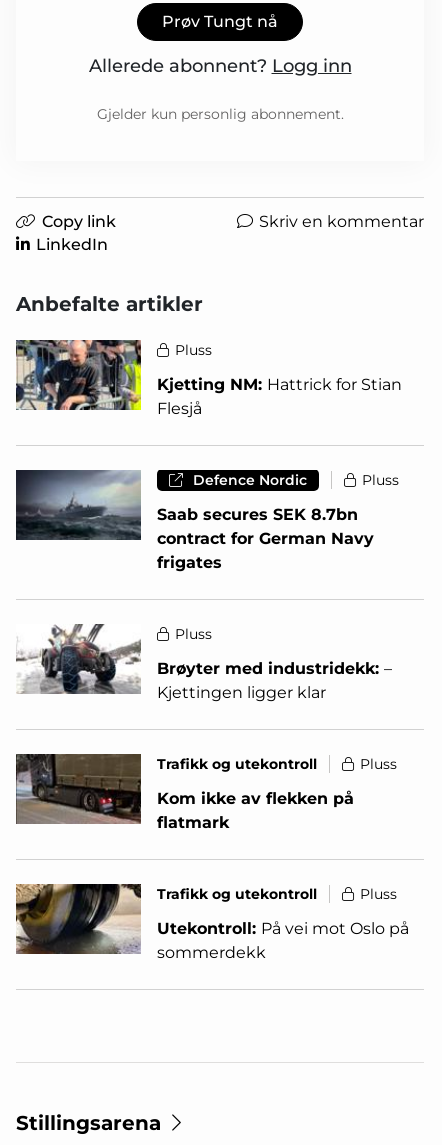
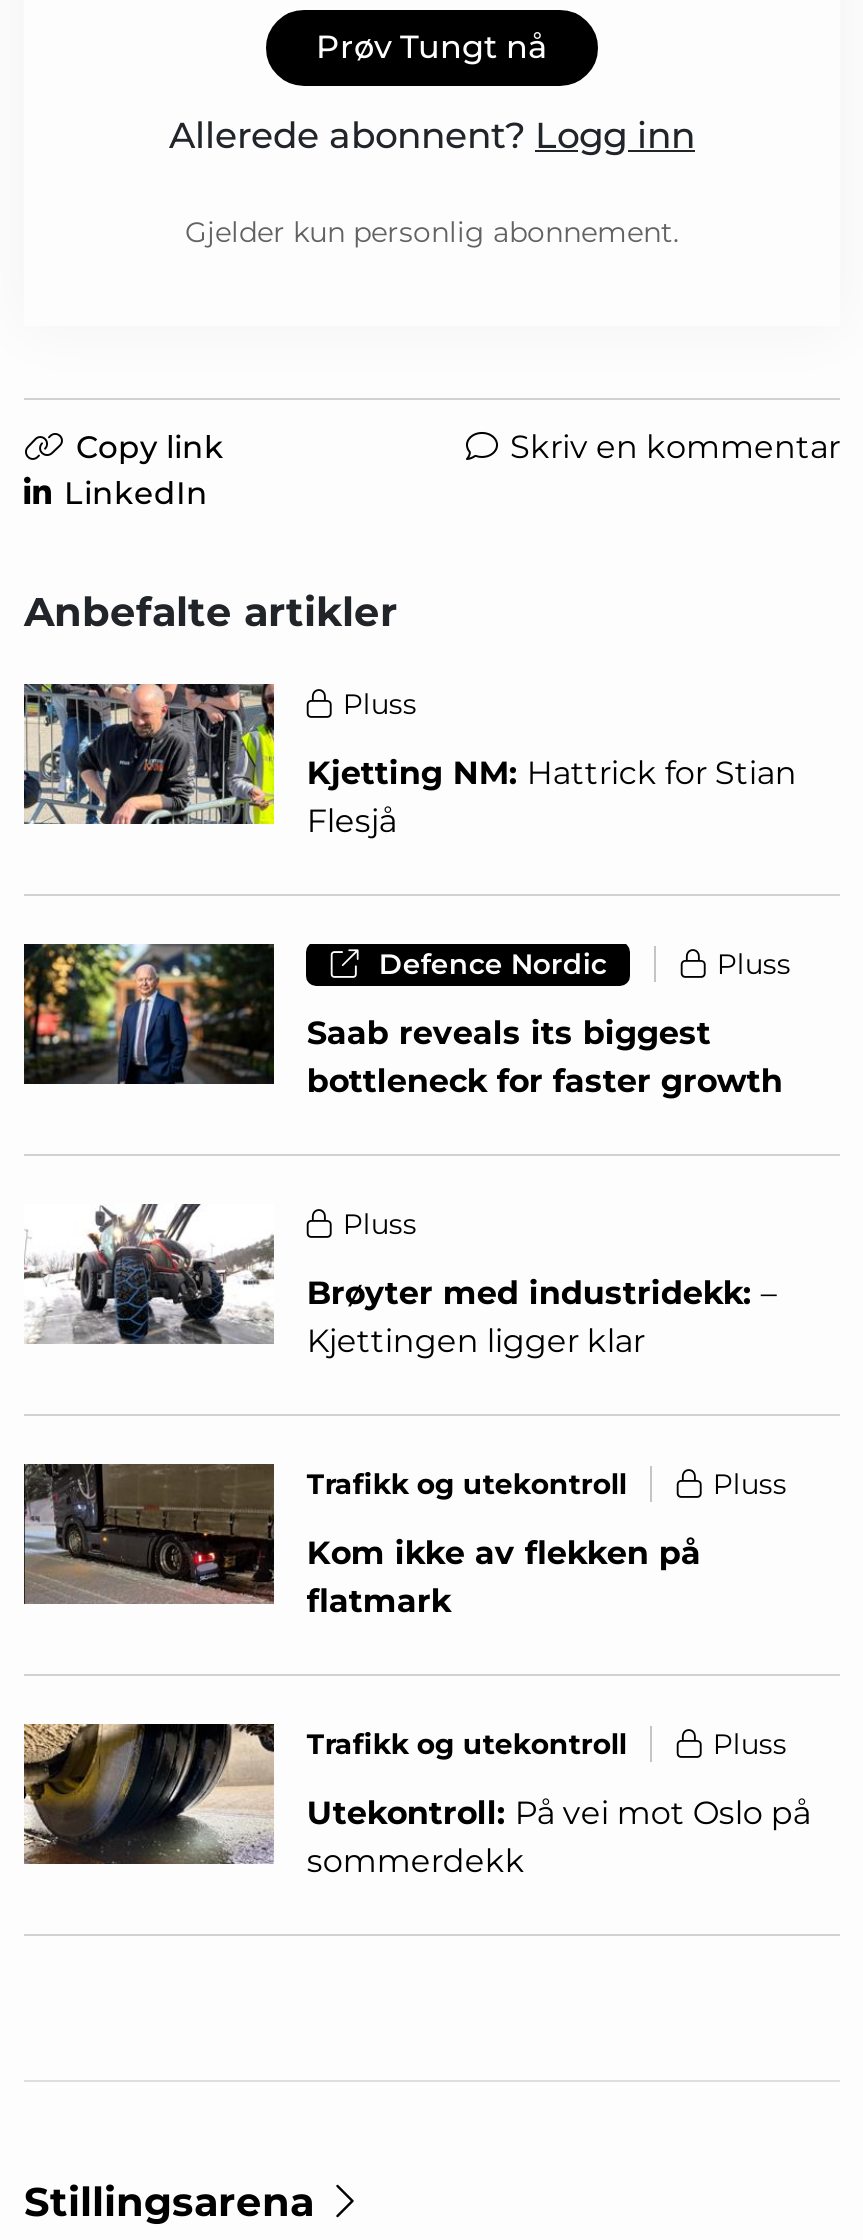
[16,469,374,572] [image] | Saab secures SEK 8.7bn | contract for German Navy | frigates -> [22,943,783,1100] [image] | Saab reveals its biggest | bottleneck for faster growth

